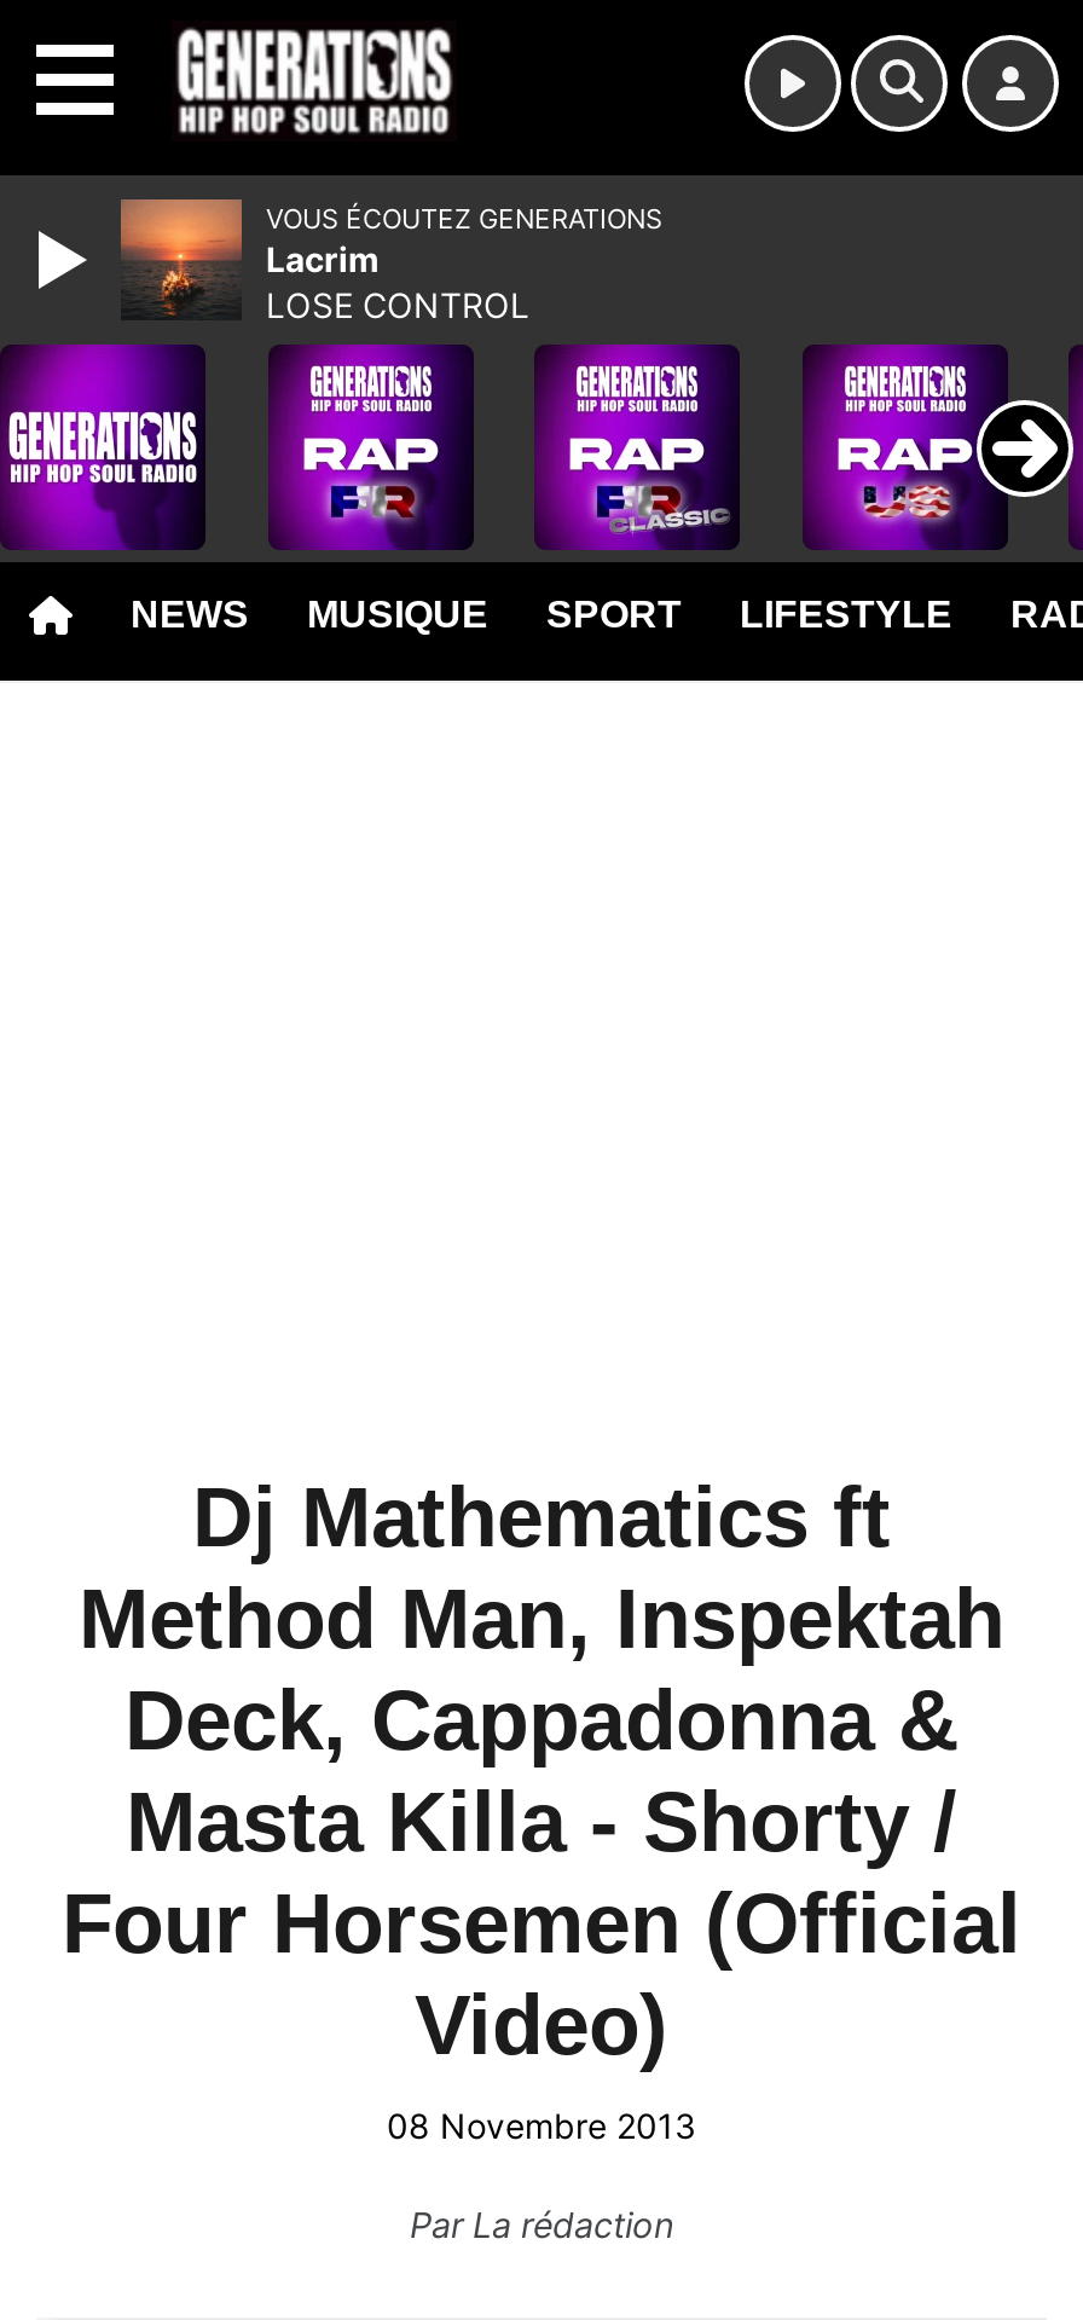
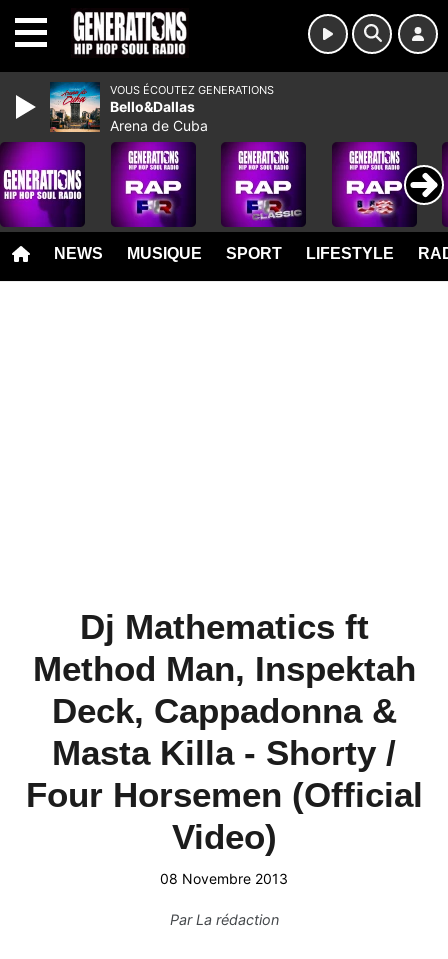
[118,197,529,325] [image] | Lacrim | LOSE CONTROL -> [49,82,208,134] [image] | Bello&Dallas | Arena de Cuba

